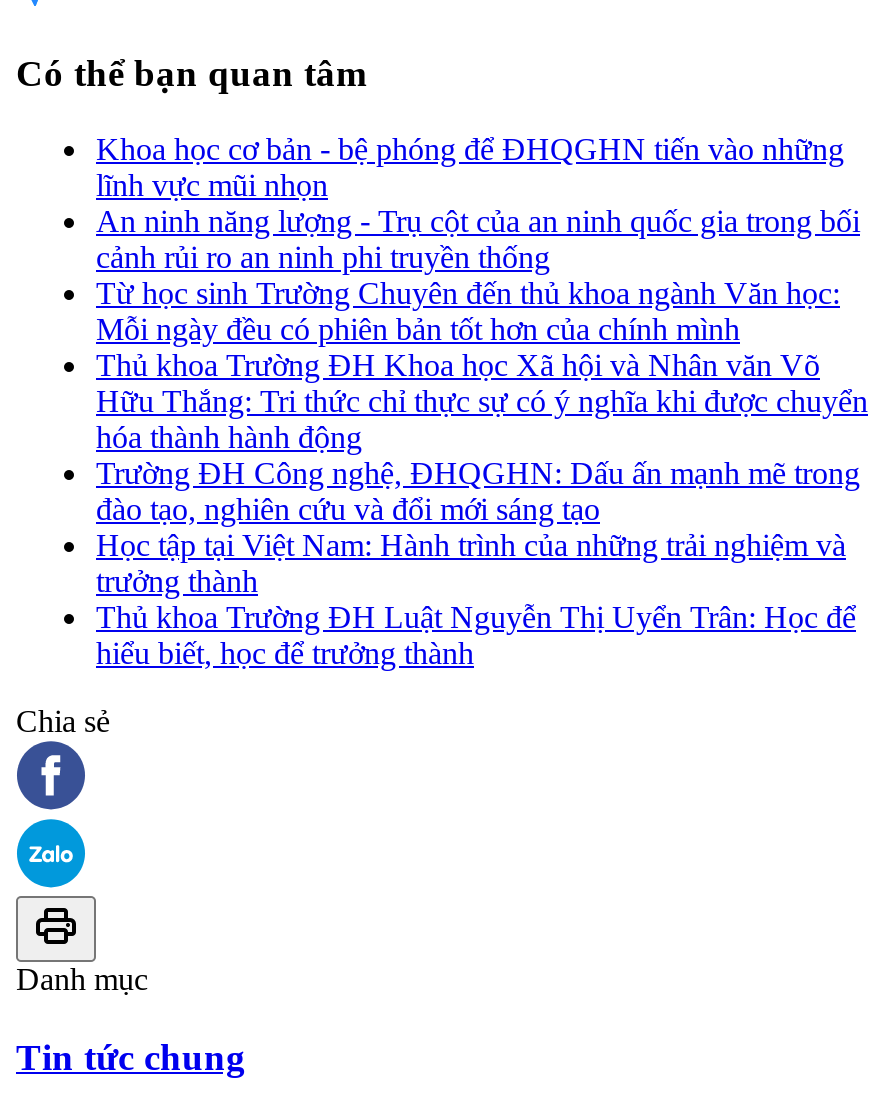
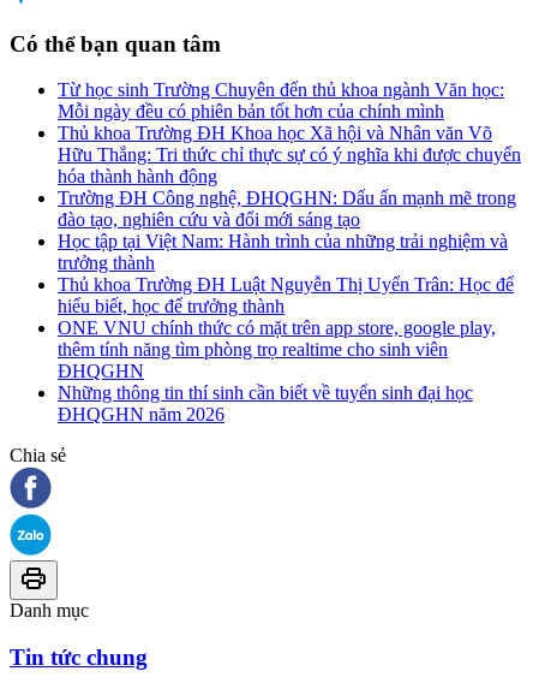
[96,132,860,274] Khoa học cơ bản - bệ phóng để ĐHQGHN tiến vào những | lĩnh vực mũi nhọn | An ninh năng lượng - Trụ cột của an ninh quốc gia trong bối | cảnh rủi ro an ninh phi truyền thống -> none
moved [96,276,868,670] -> [58,80,521,316]: Từ học sinh Trường Chuyên đến thủ khoa ngành Văn học: | Mỗi ngày đều có phiên bản tốt hơn của chính mình | Thủ khoa Trường ĐH Khoa học Xã hội và Nhân văn Võ | ... | Thủ khoa Trường ĐH Luật Nguyễn Thị Uyển Trân: Học để | hiểu biết, học để trưởng thành
none -> [58,318,496,425] ONE VNU chính thức có mặt trên app store, google play, | thêm tính năng tìm phòng trọ realtime cho sinh viên | ĐHQGHN | Những thông tin thí sinh cần biết về tuyển sinh đại học | ĐHQGHN năm 2026

